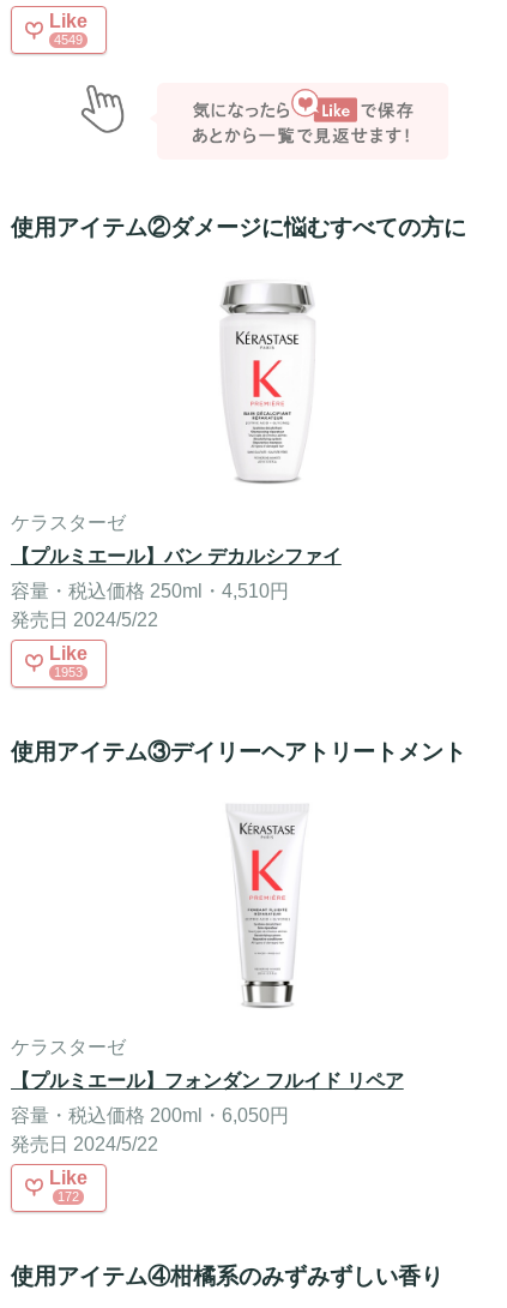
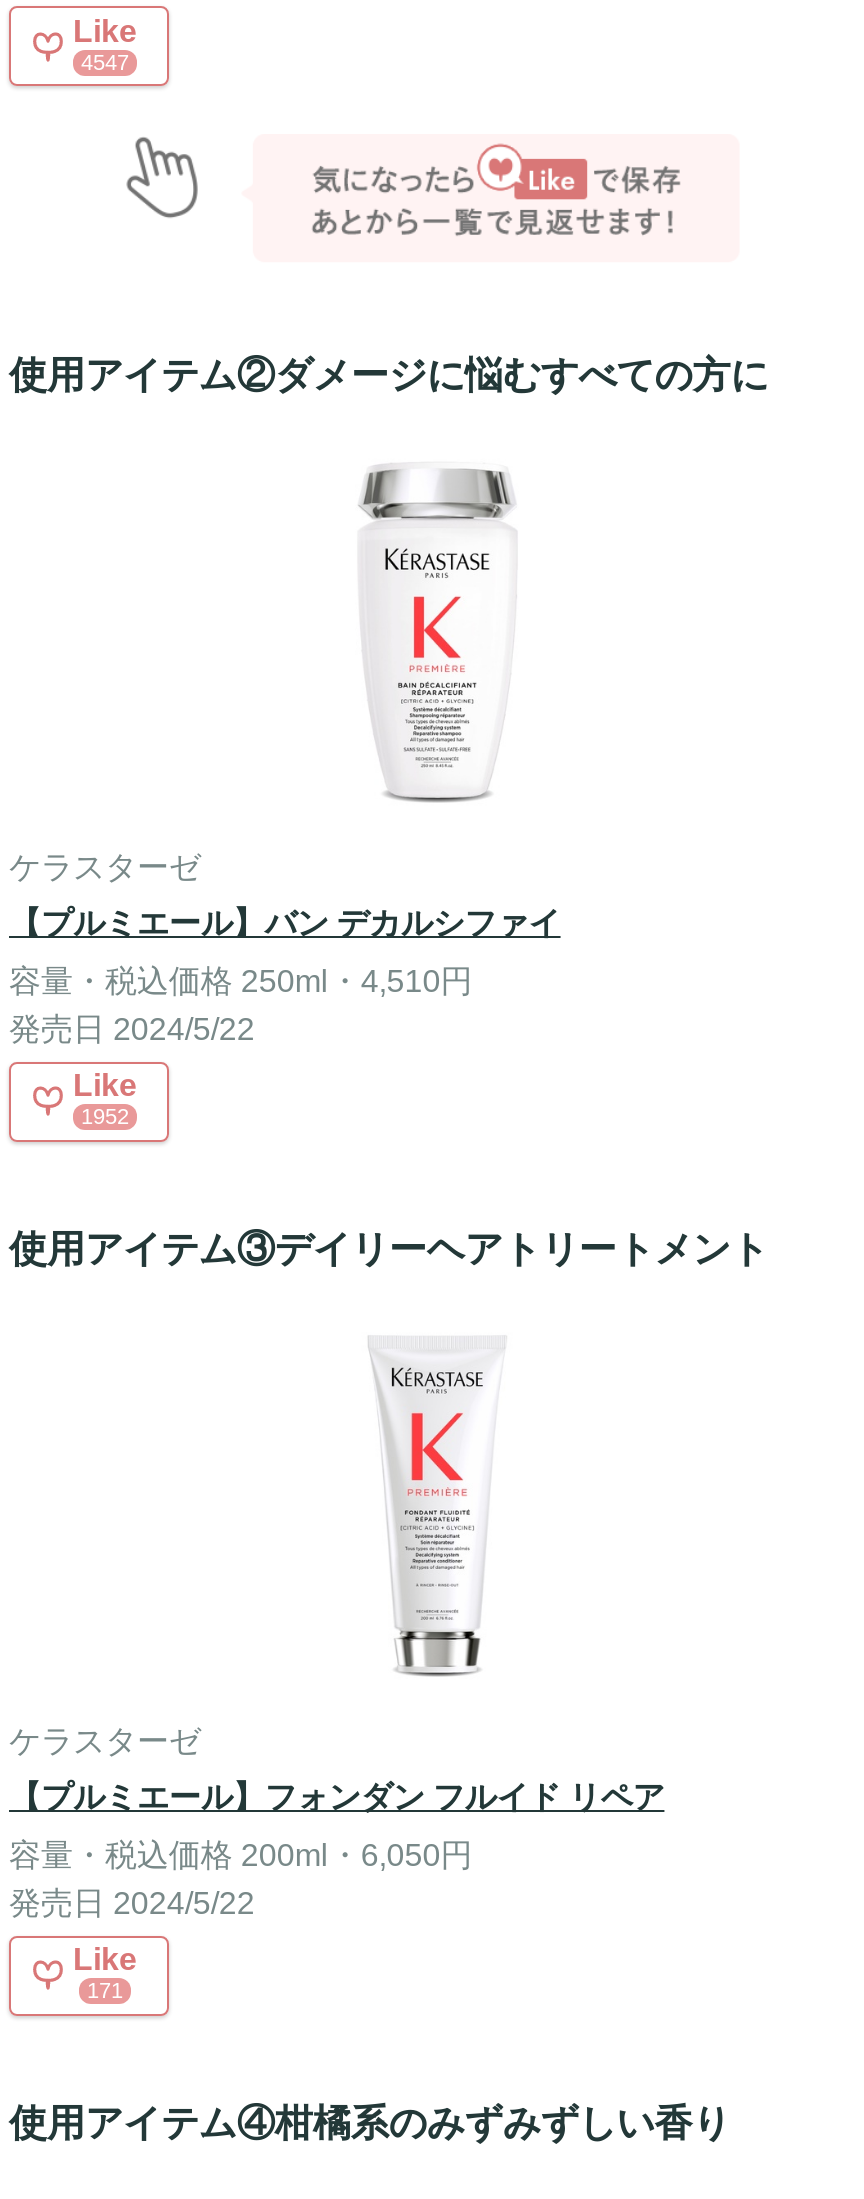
[54,32,83,47] 4549 -> [81,50,129,74] 4547
[54,665,83,679] 1953 -> [81,1104,129,1128] 1952
[58,1189,79,1204] 172 -> [87,1978,123,2002] 171

